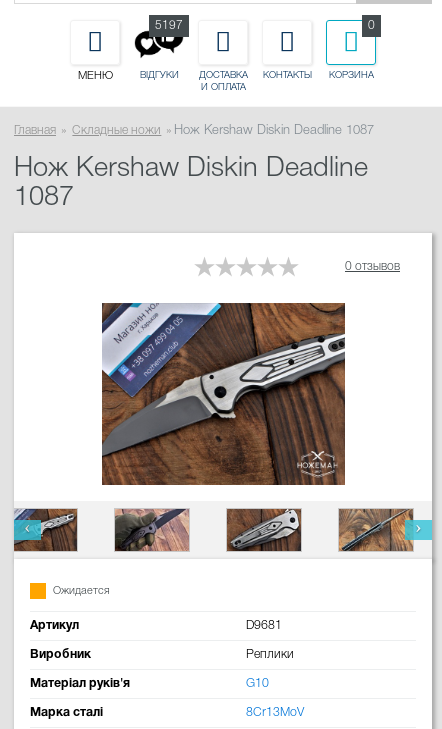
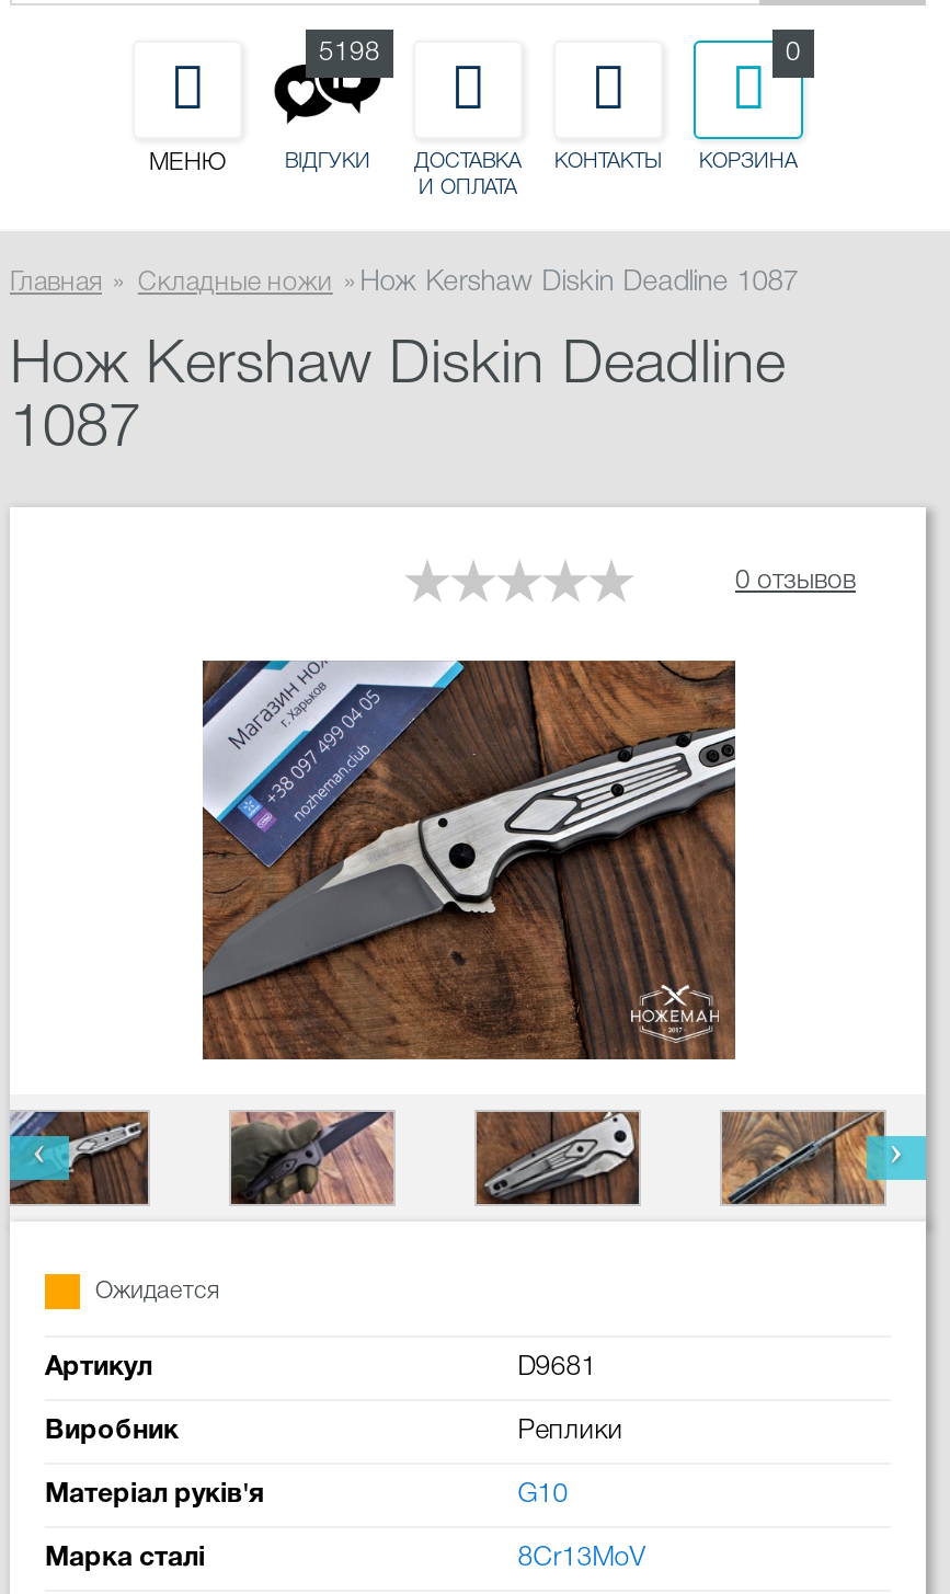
[155,20,183,31] 5197 -> [319,40,380,64] 5198

